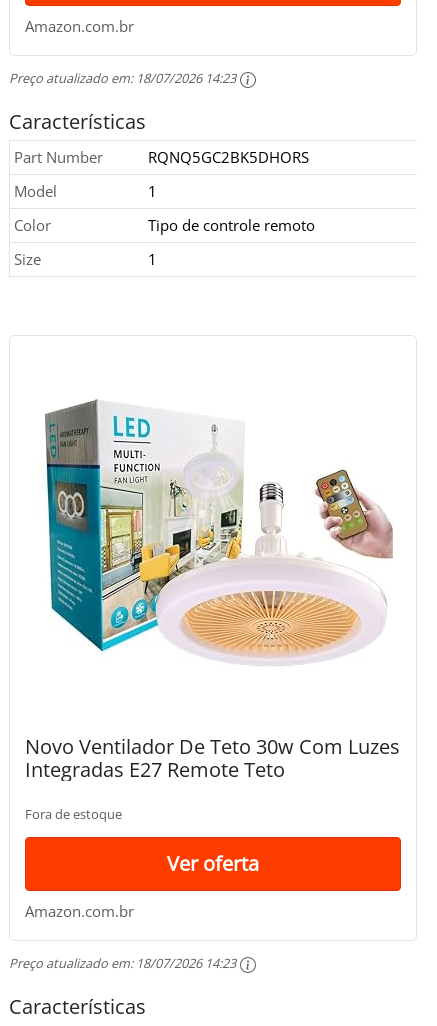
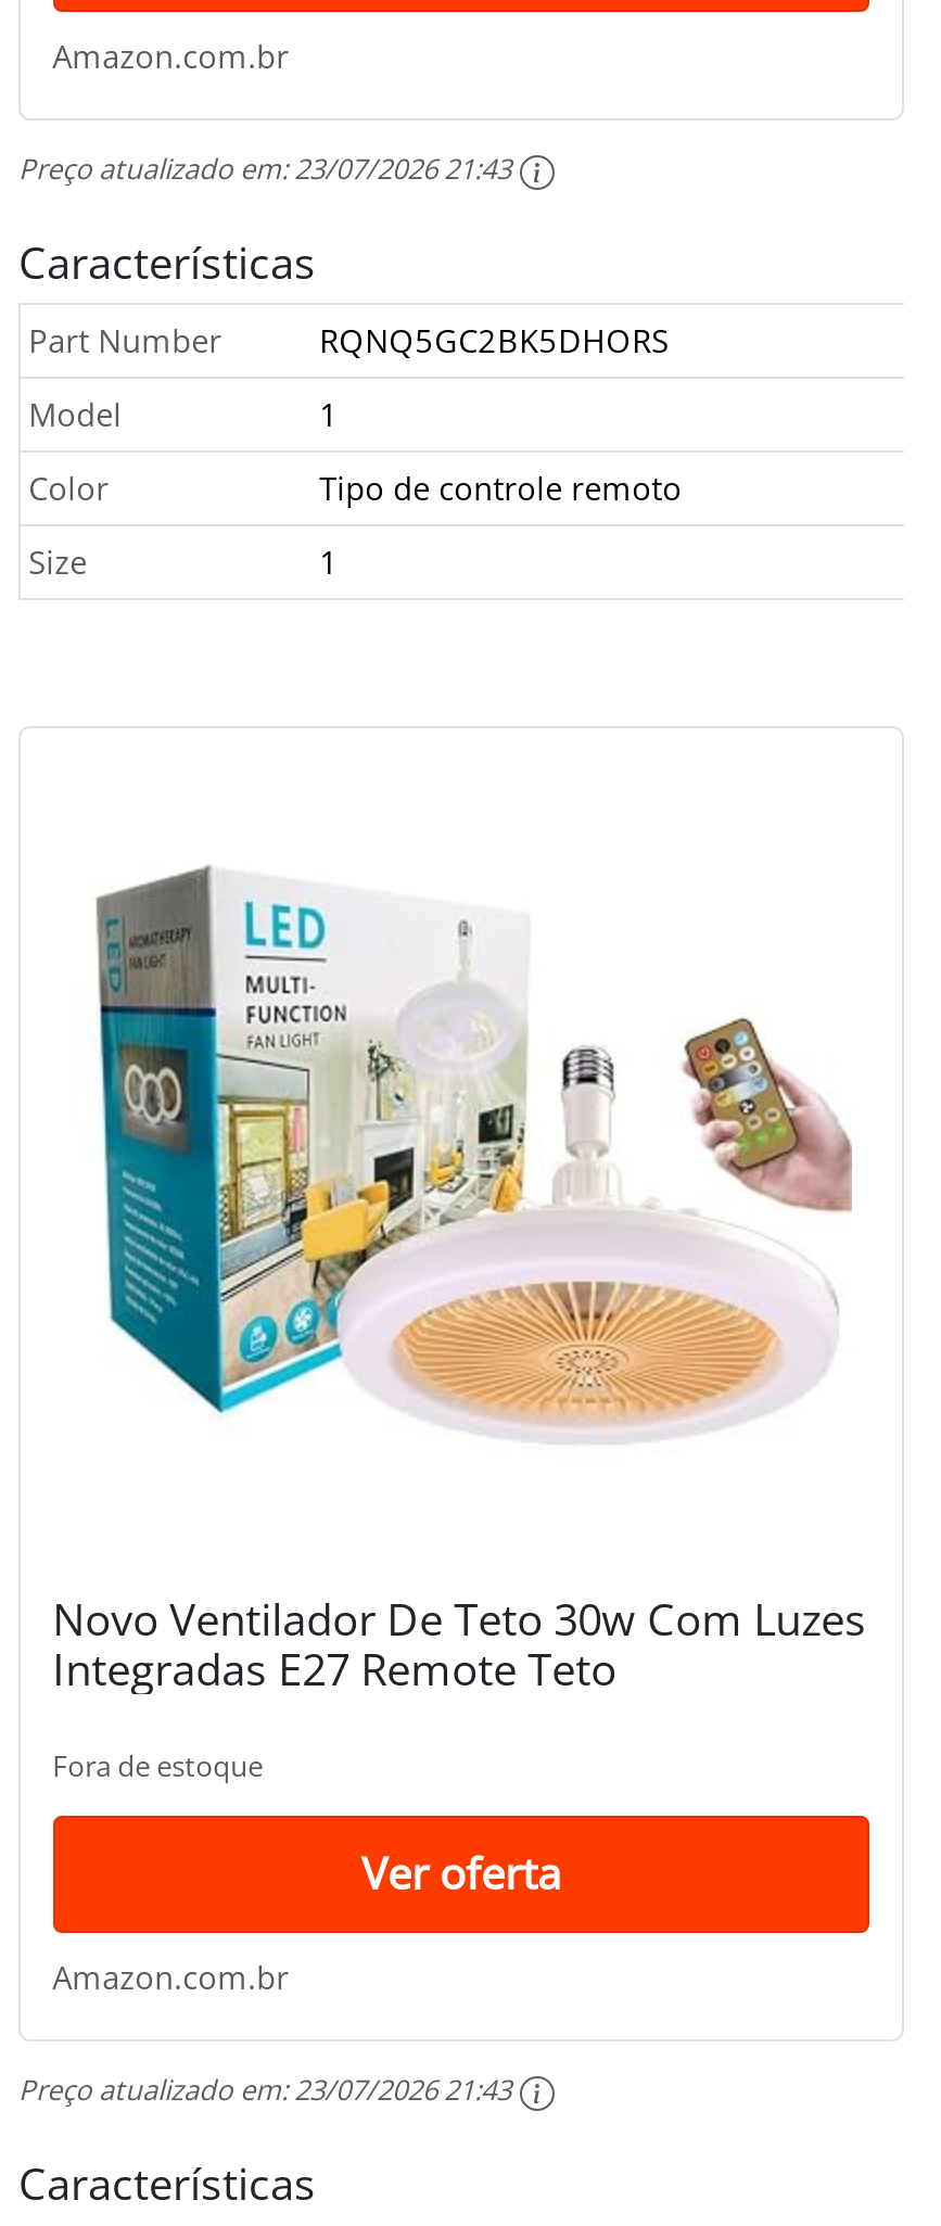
[9,69,236,87] Preço atualizado em:18/07/2026 14:23 -> [18,149,511,188] Preço atualizado em:23/07/2026 21:43
[9,954,236,972] Preço atualizado em:18/07/2026 14:23 -> [18,2070,511,2109] Preço atualizado em:23/07/2026 21:43

